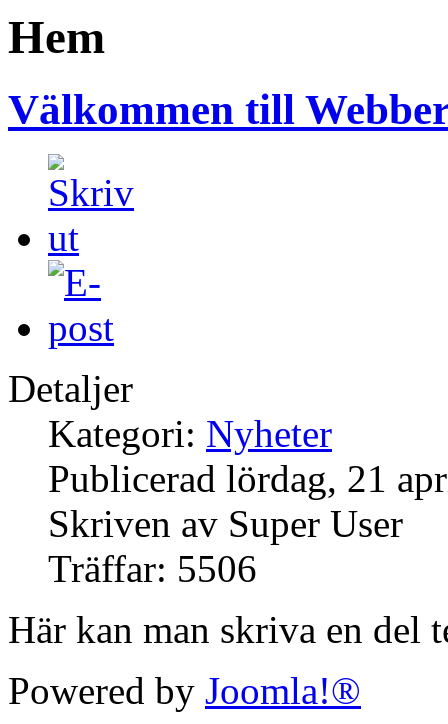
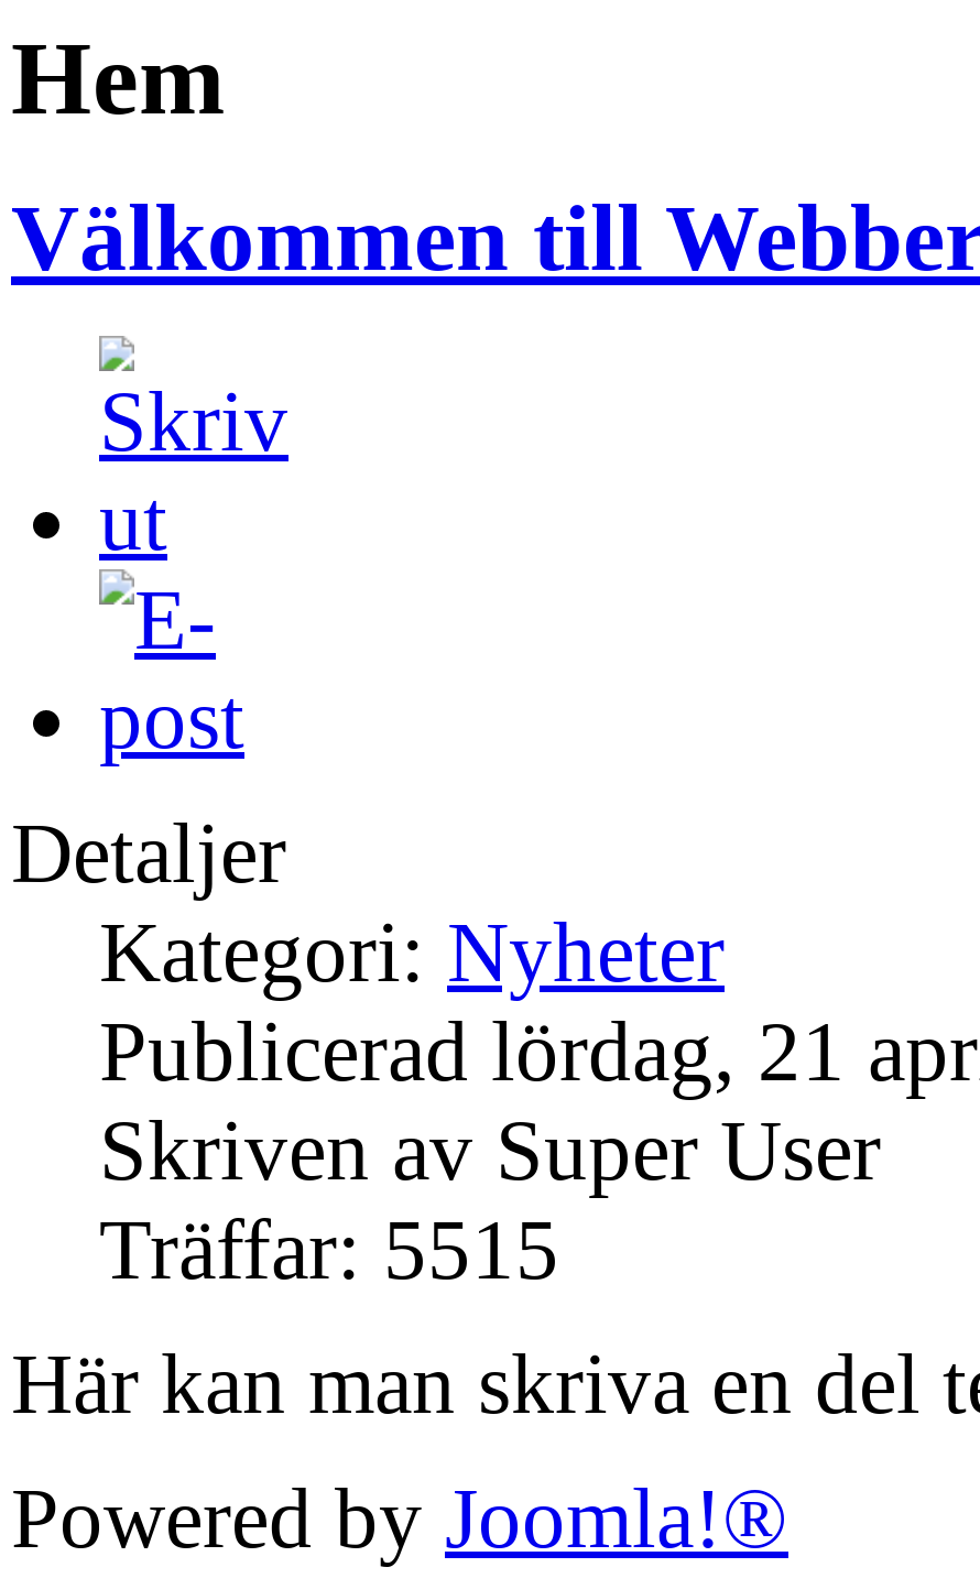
[48,547,257,590] Träffar: 5506 -> [99,1202,559,1297] Träffar: 5515

